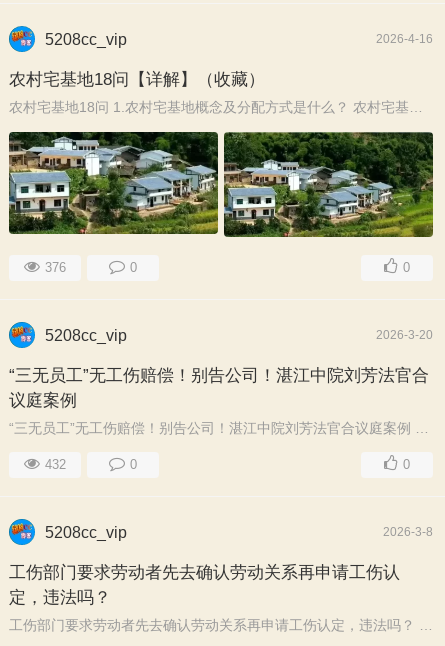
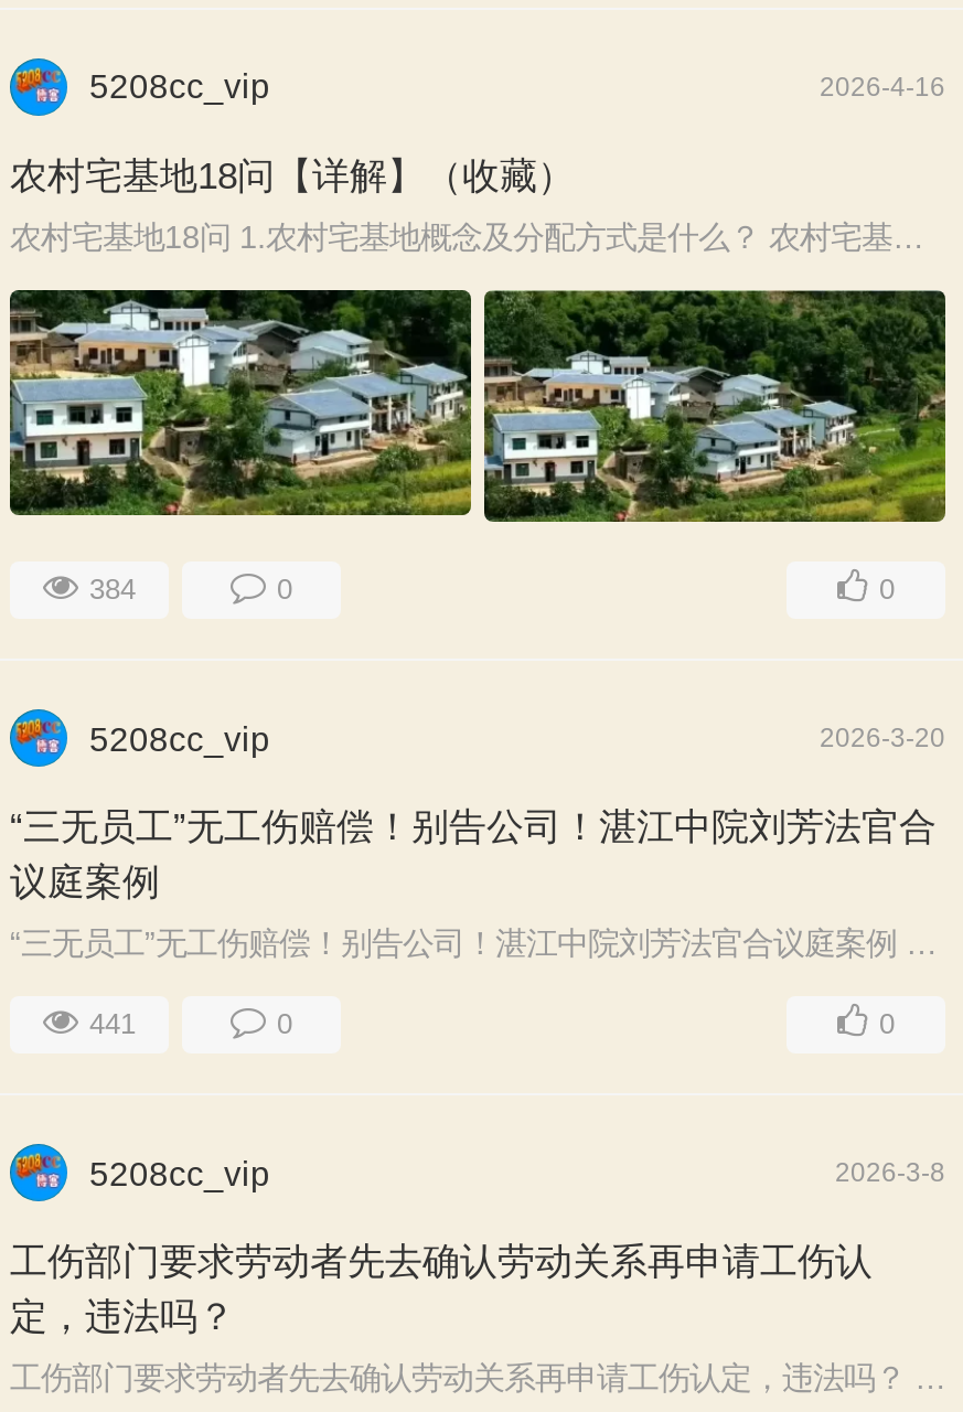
[45,260,66,275] 376 -> [89,573,136,606] 384
[45,457,66,472] 432 -> [89,1008,136,1041] 441

